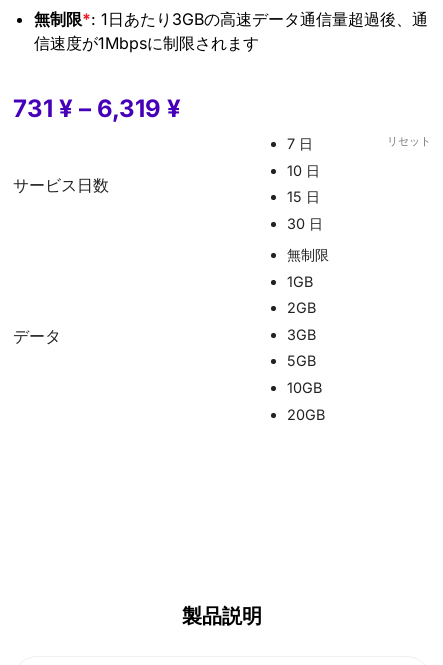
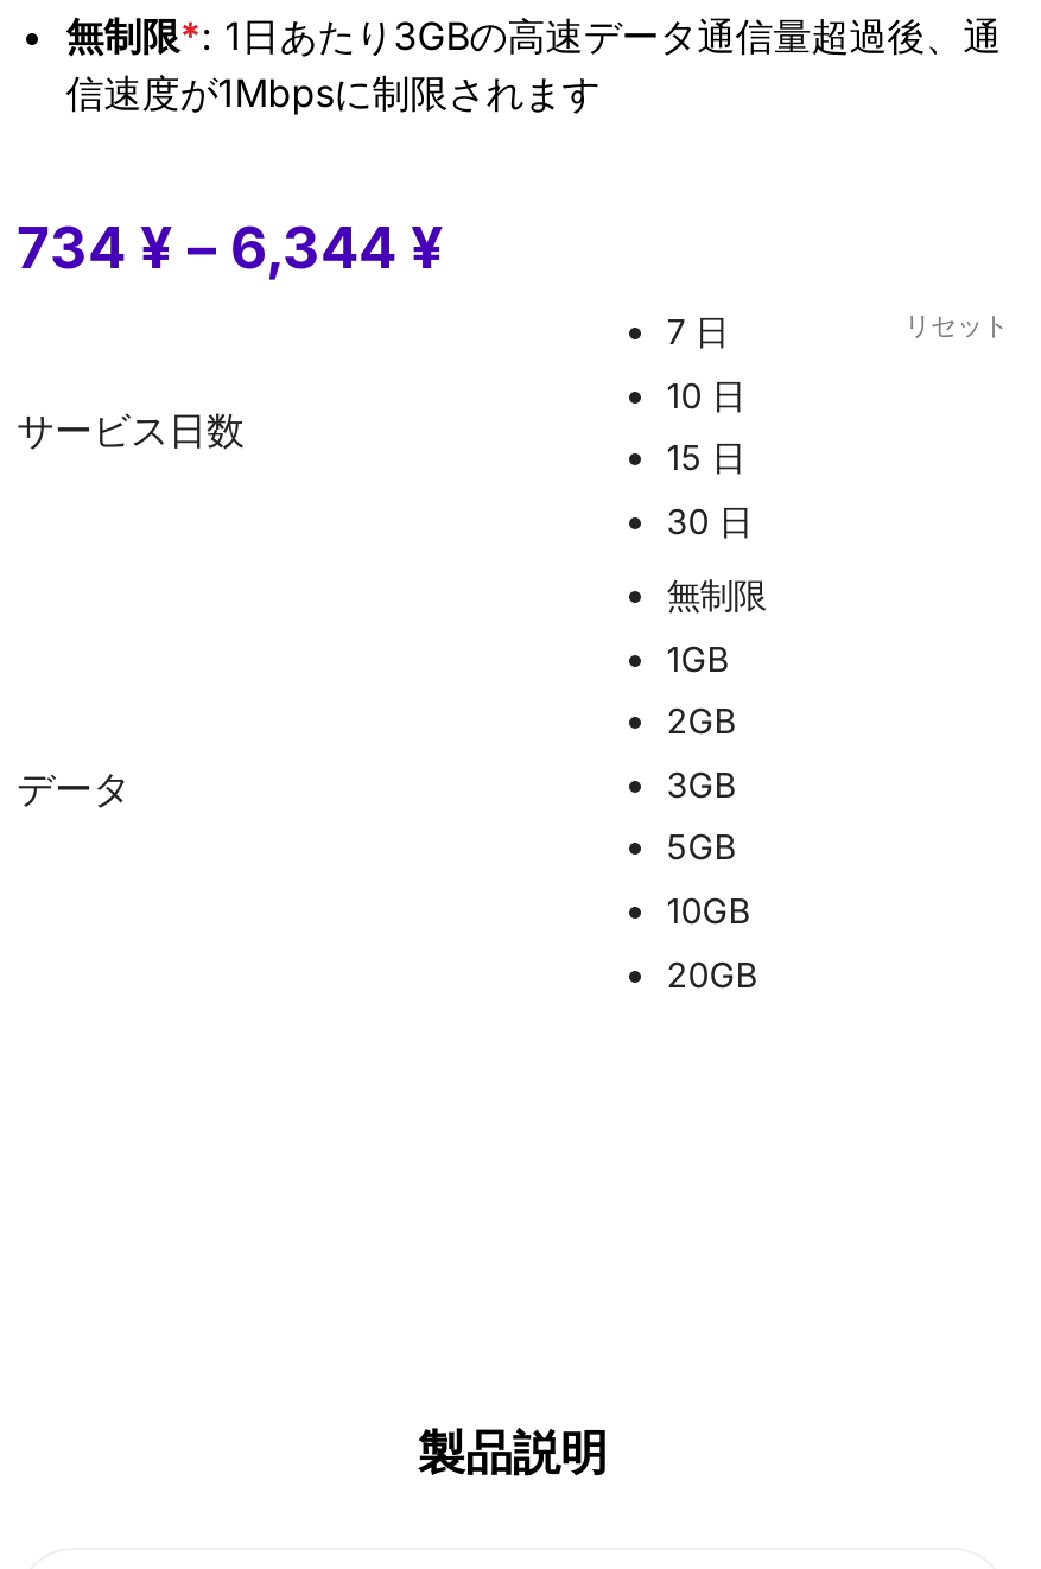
[13,94,181,123] 731 ¥– 6,319 ¥ -> [17,213,444,282] 734 ¥– 6,344 ¥

